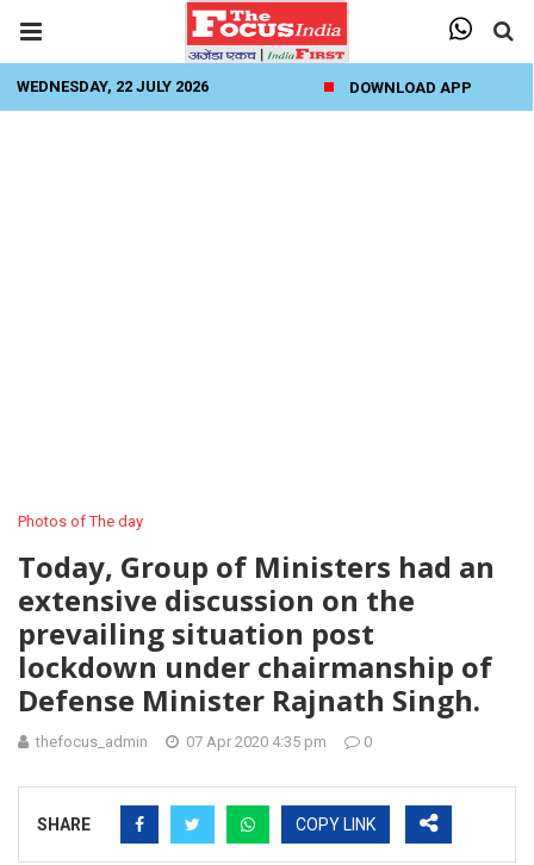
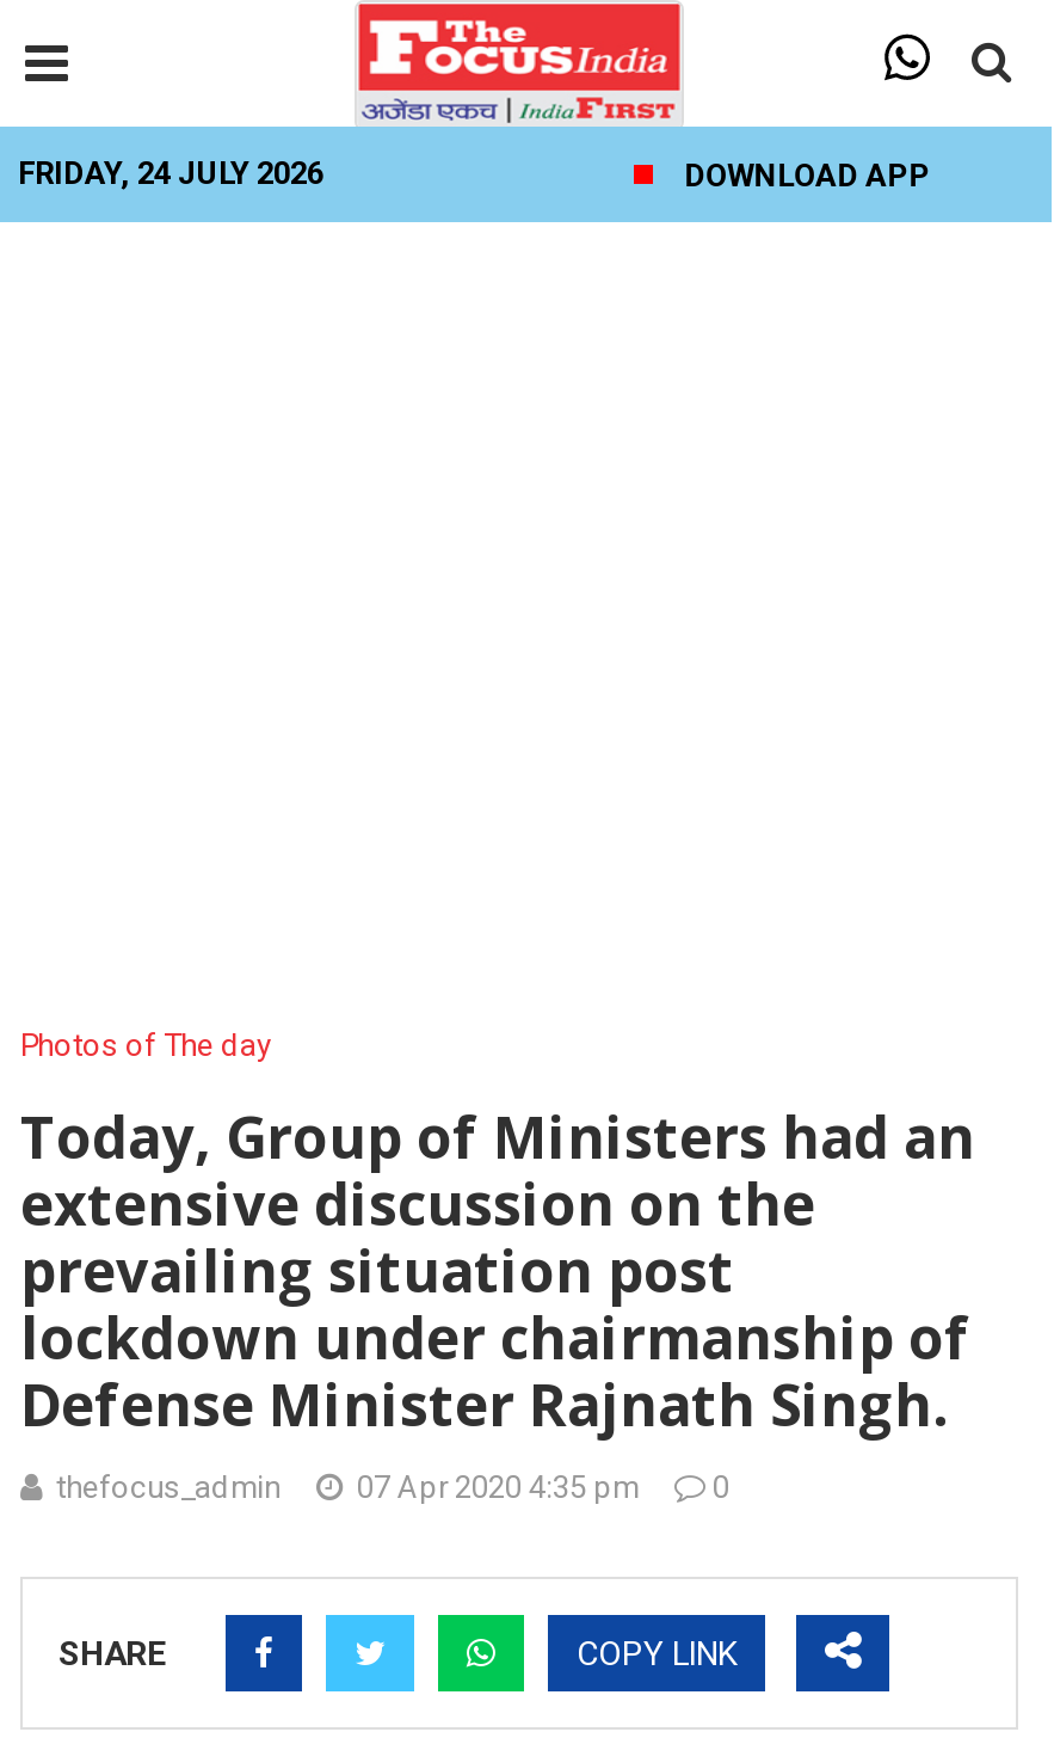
[17,77,209,95] WEDNESDAY, 22 JULY 2026 -> [18,155,323,191] FRIDAY, 24 JULY 2026

